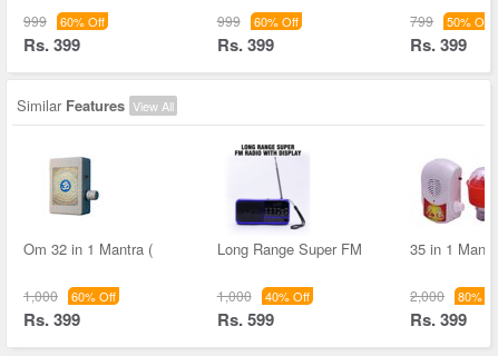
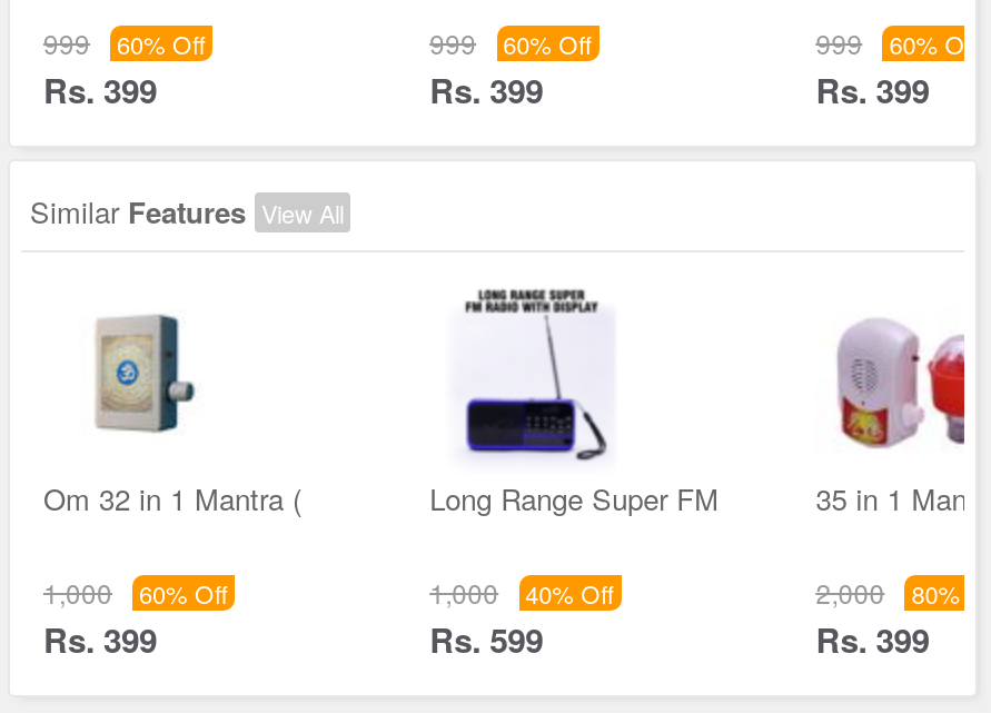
[410,11,492,30] 799 | 50% Off -> [816,23,978,61] 999 | 60% Off

